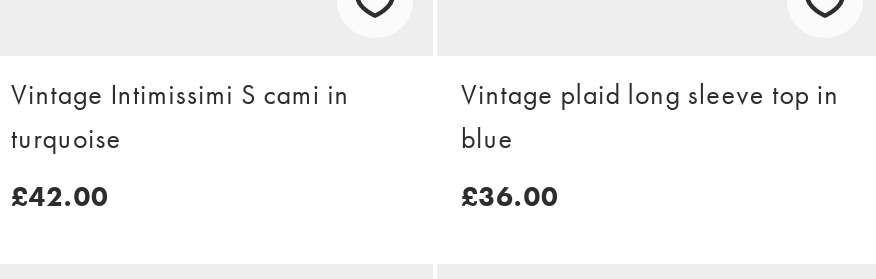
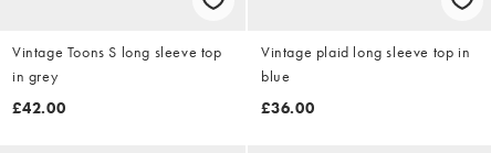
[11,75,350,155] Vintage Intimissimi S cami in | turquoise -> [12,41,222,85] Vintage Toons S long sleeve top | in grey

